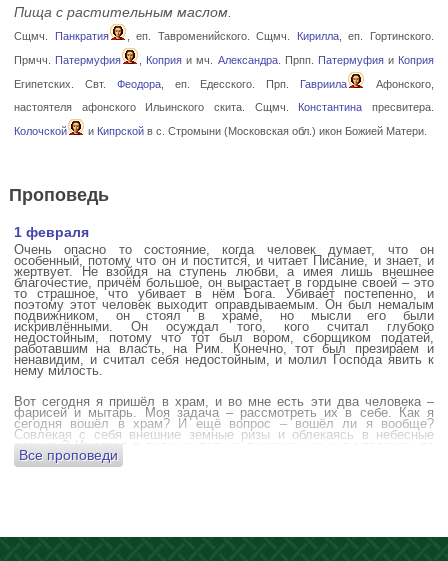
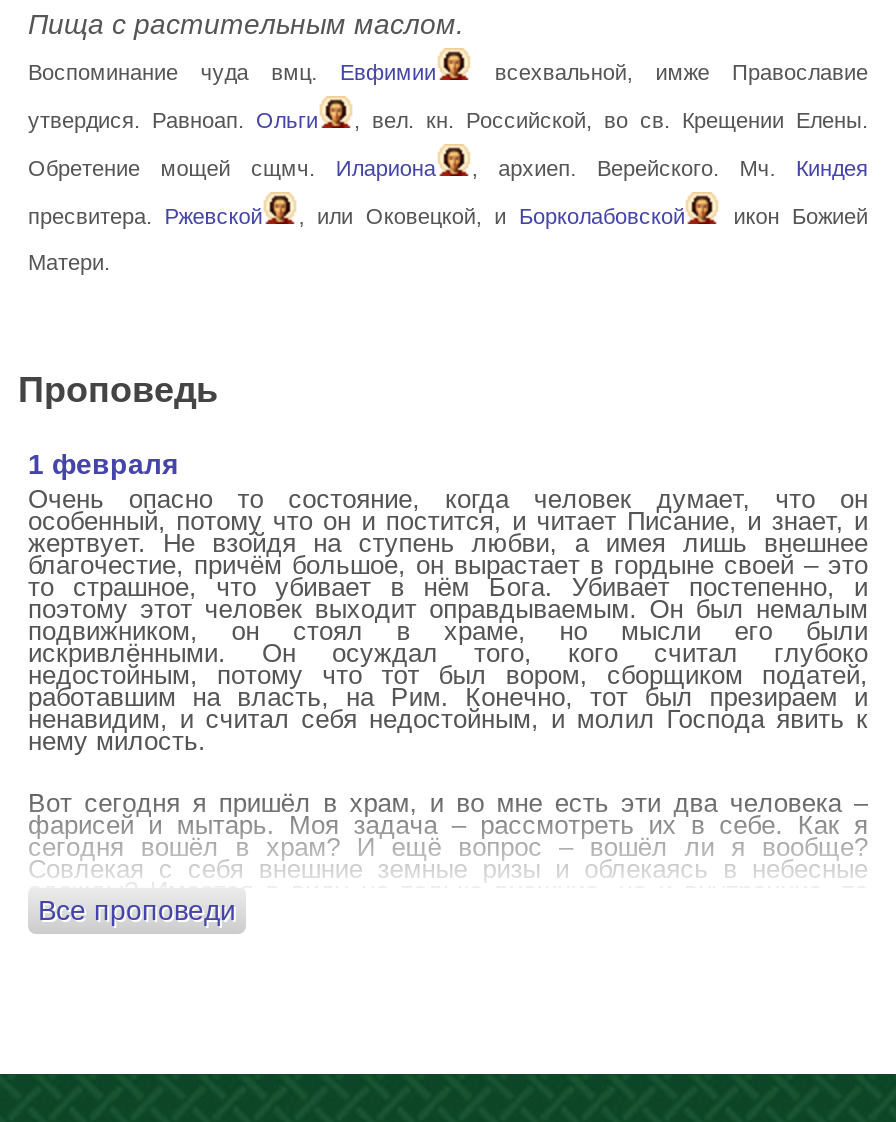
[14,30,434,42] Сщмч. Панкратия | , еп. Тавроменийского. Сщмч. Кирилла, еп. Гортинского. -> [28,61,868,85] Воспоминание чуда вмц. Евфимии | всехвальной, имже Православие
[14,54,434,66] Прмчч. Патермуфия | , Коприя и мч. Александра. Прпп. Патермуфия и Коприя -> [28,109,868,133] утвердися. Равноап. Ольги | , вел. кн. Российской, во св. Крещении Елены.
[14,78,434,90] Египетских. Свт. Феодора, еп. Едесского. Прп. Гавриила | Афонского, -> [28,157,868,181] Обретение мощей сщмч. Илариона | , архиеп. Верейского. Мч. Киндея
[14,101,434,113] настоятеля афонского Ильинского скита. Сщмч. Константина пресвитера. -> [28,205,868,229] пресвитера. Ржевской | , или Оковецкой, и Борколабовской | икон Божией
[14,125,427,137] Колочской | и Кипрской в с. Стромыни (Московская обл.) икон Божией Матери. -> [28,251,110,275] Матери.

